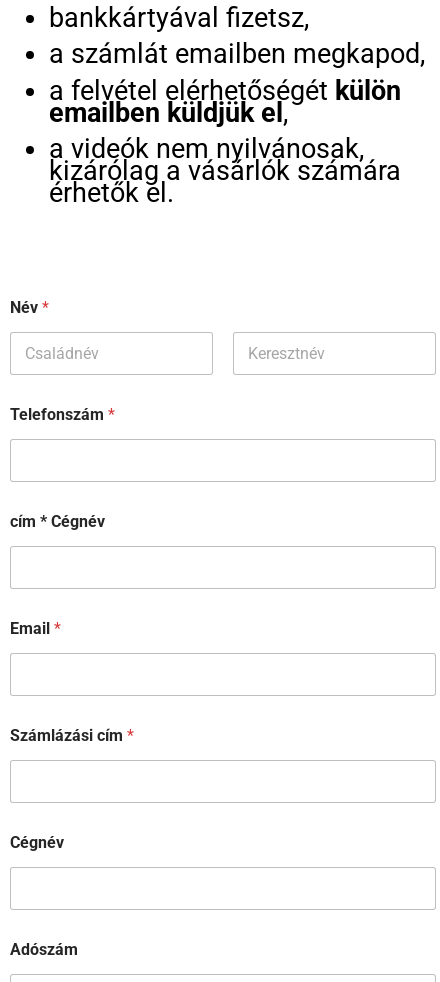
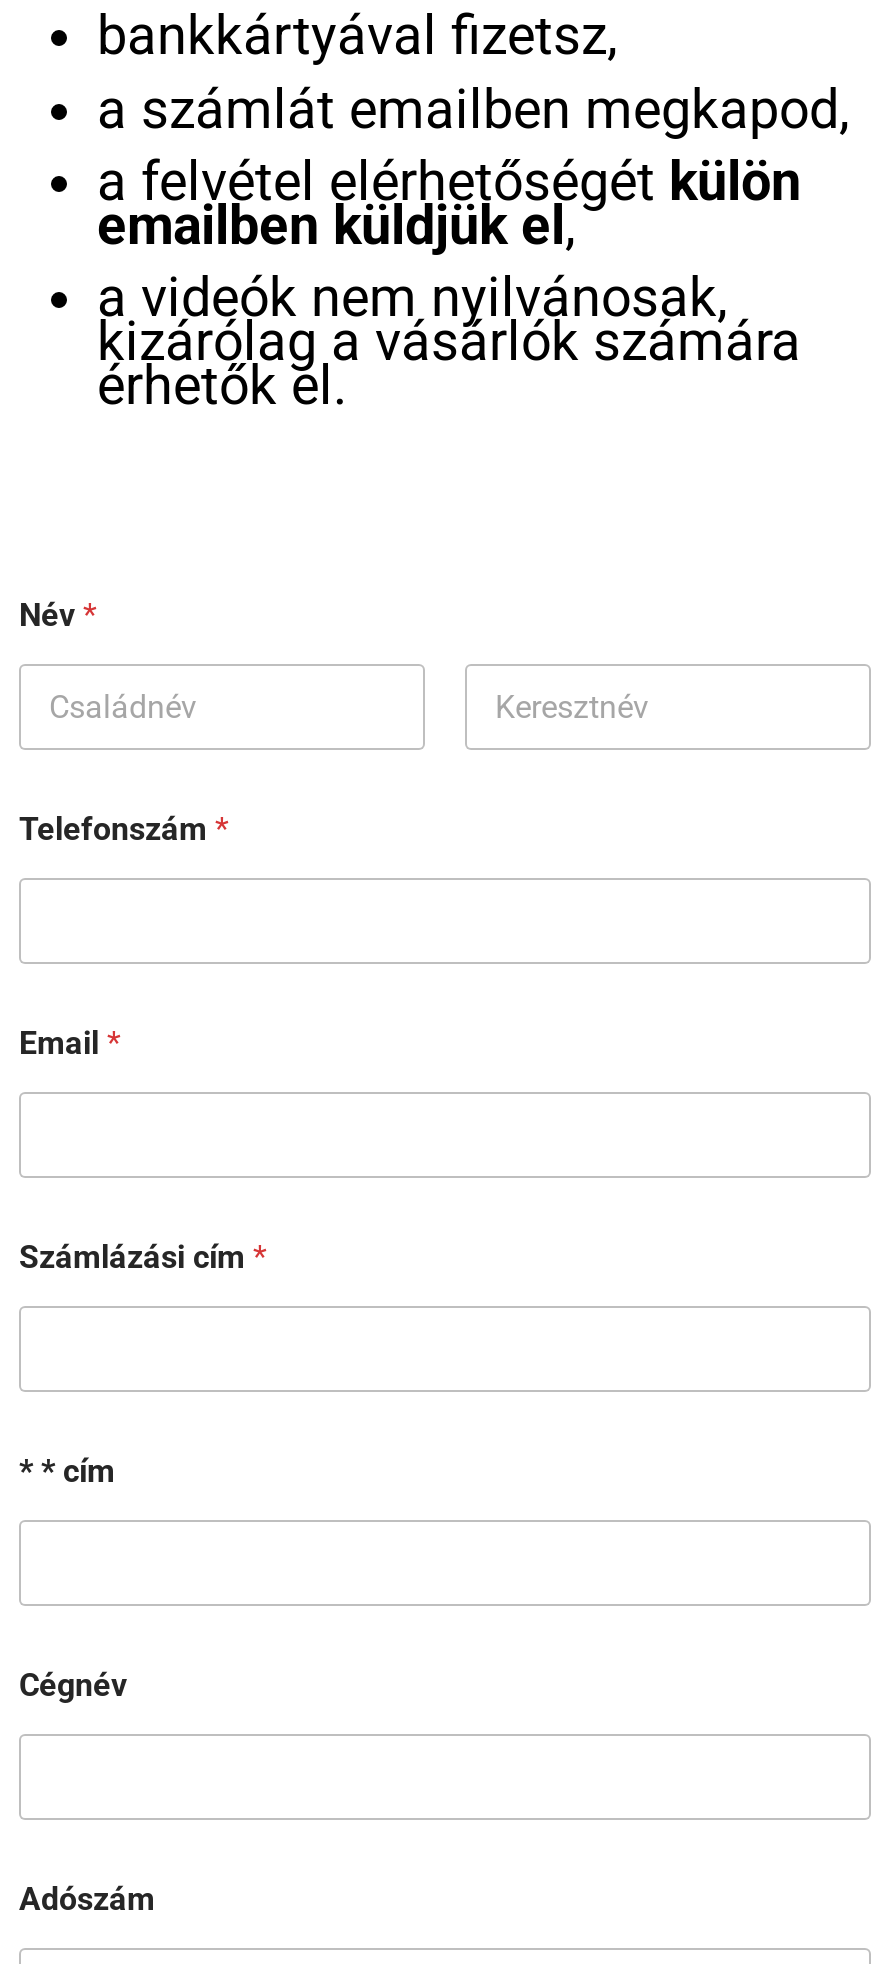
[10,512,105,531] cím * Cégnév -> none
moved [10,619,134,745] -> [19,1023,267,1275]: Email * | Számlázási cím *
none -> [19,1451,115,1489] * * cím

